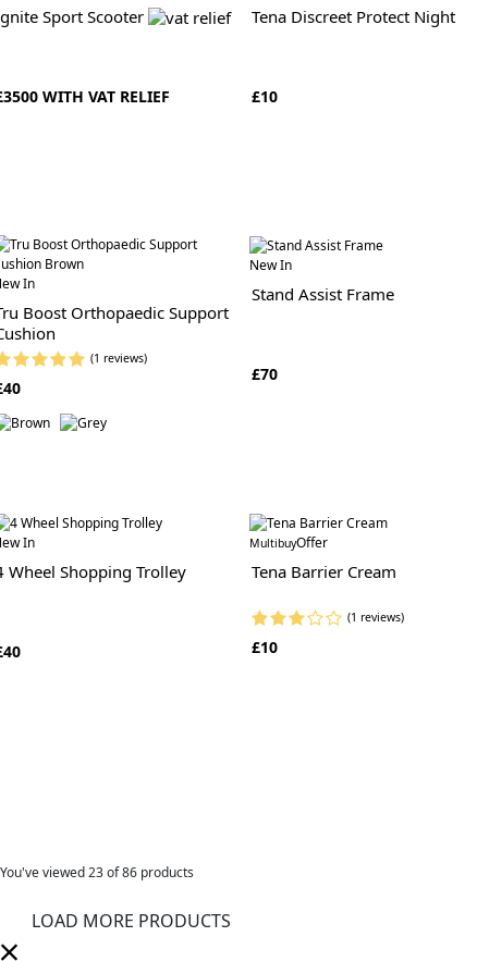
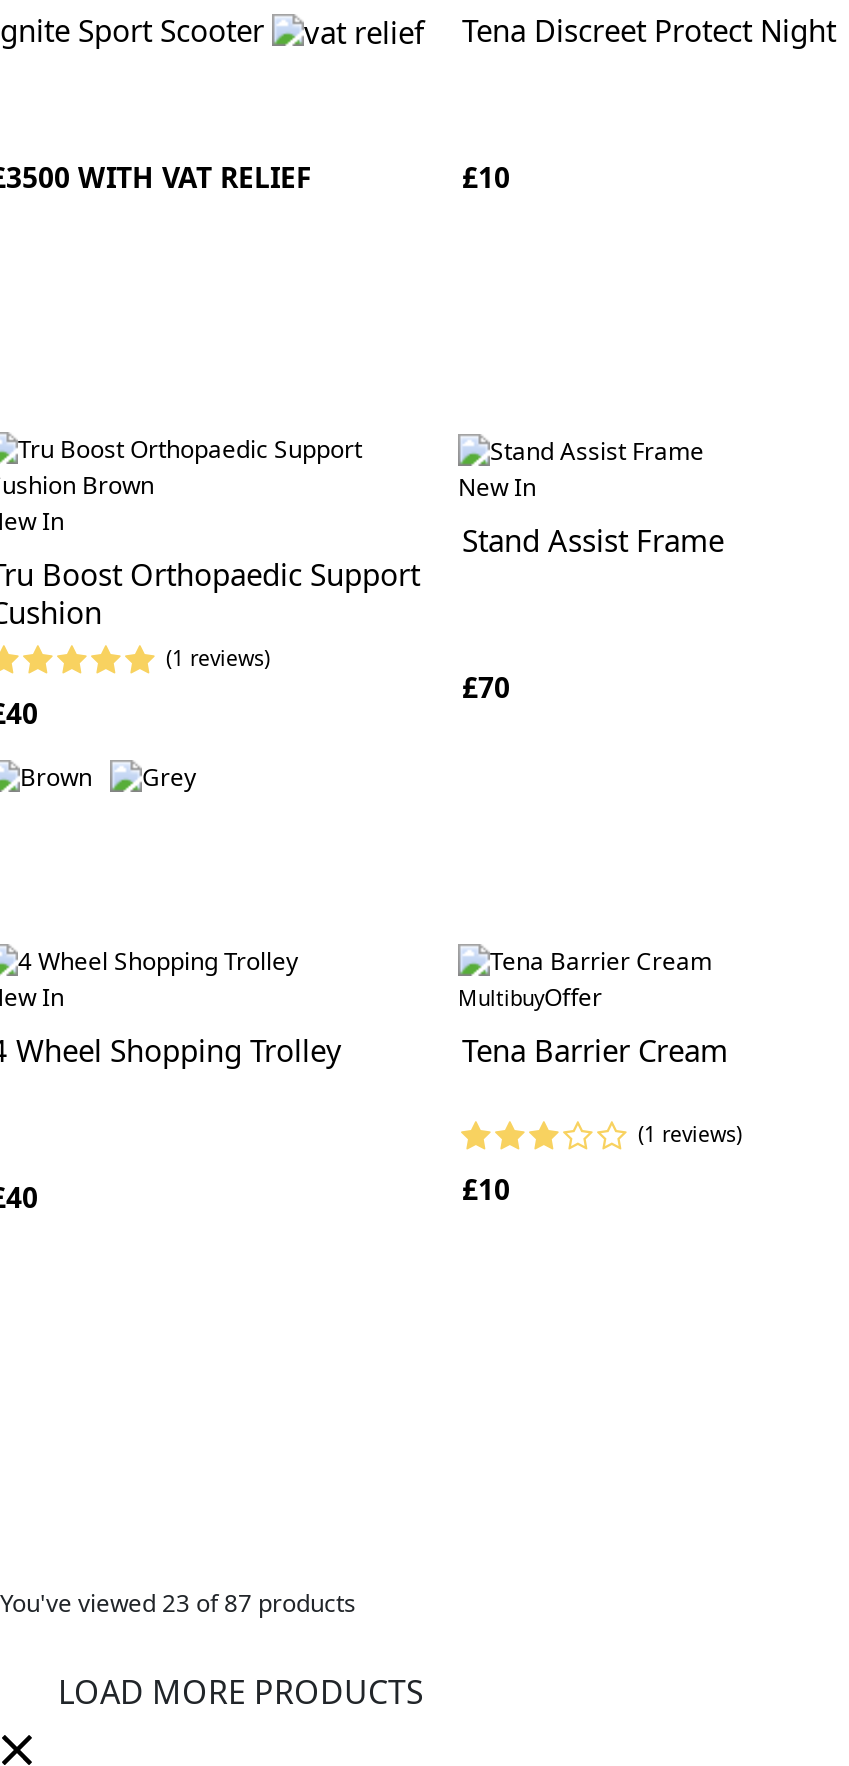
[0,863,194,881] You've viewed 23 of 86 products -> [0,1586,356,1620] You've viewed 23 of 87 products

